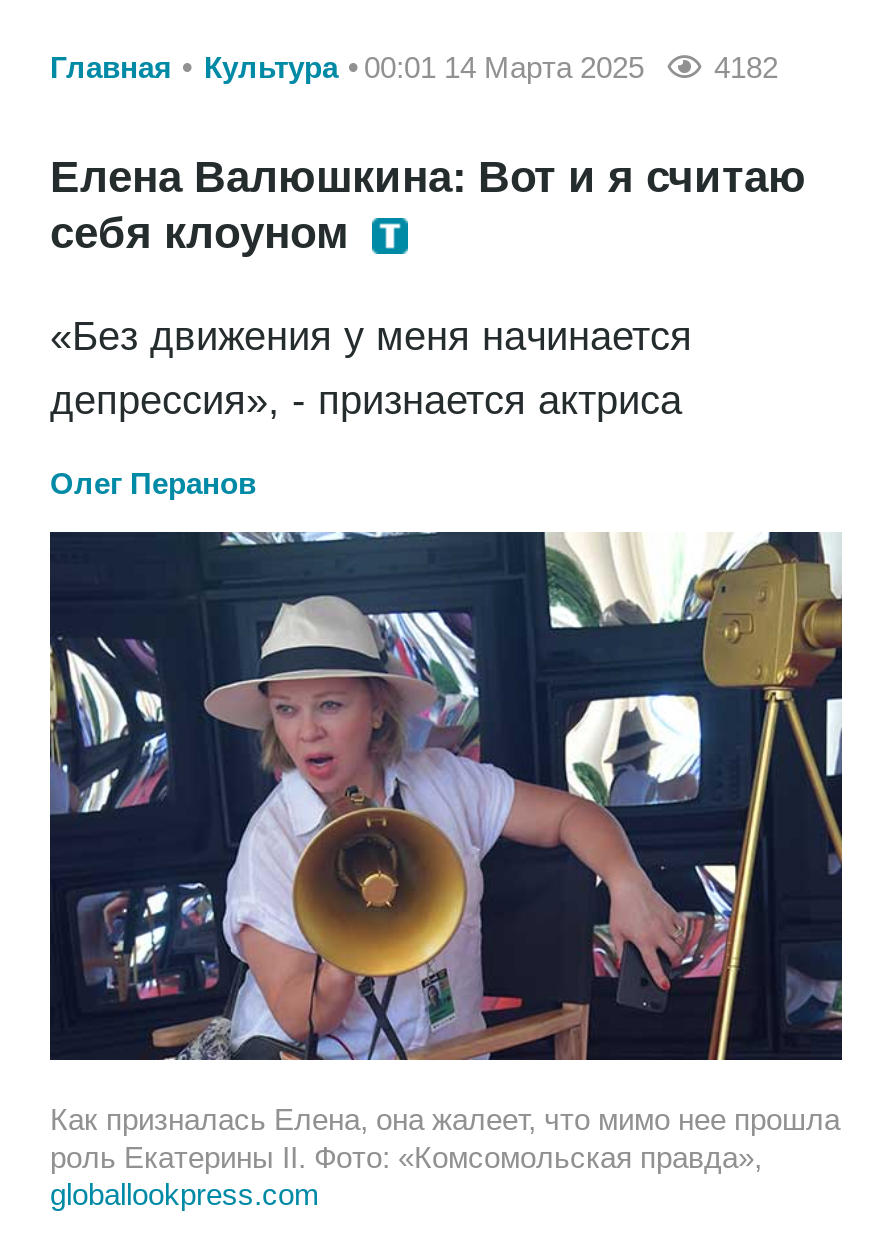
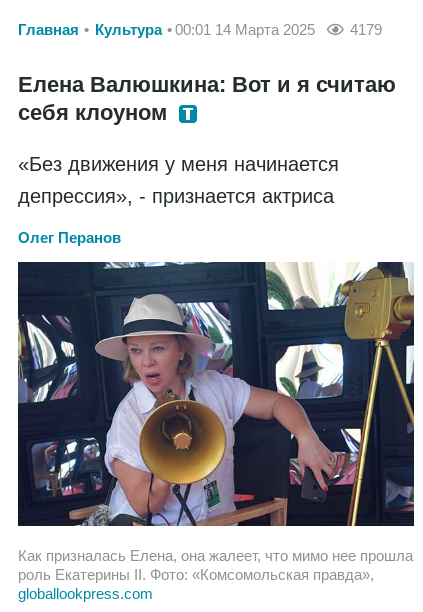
[714,50,778,84] 4182 -> [350,21,382,38] 4179

